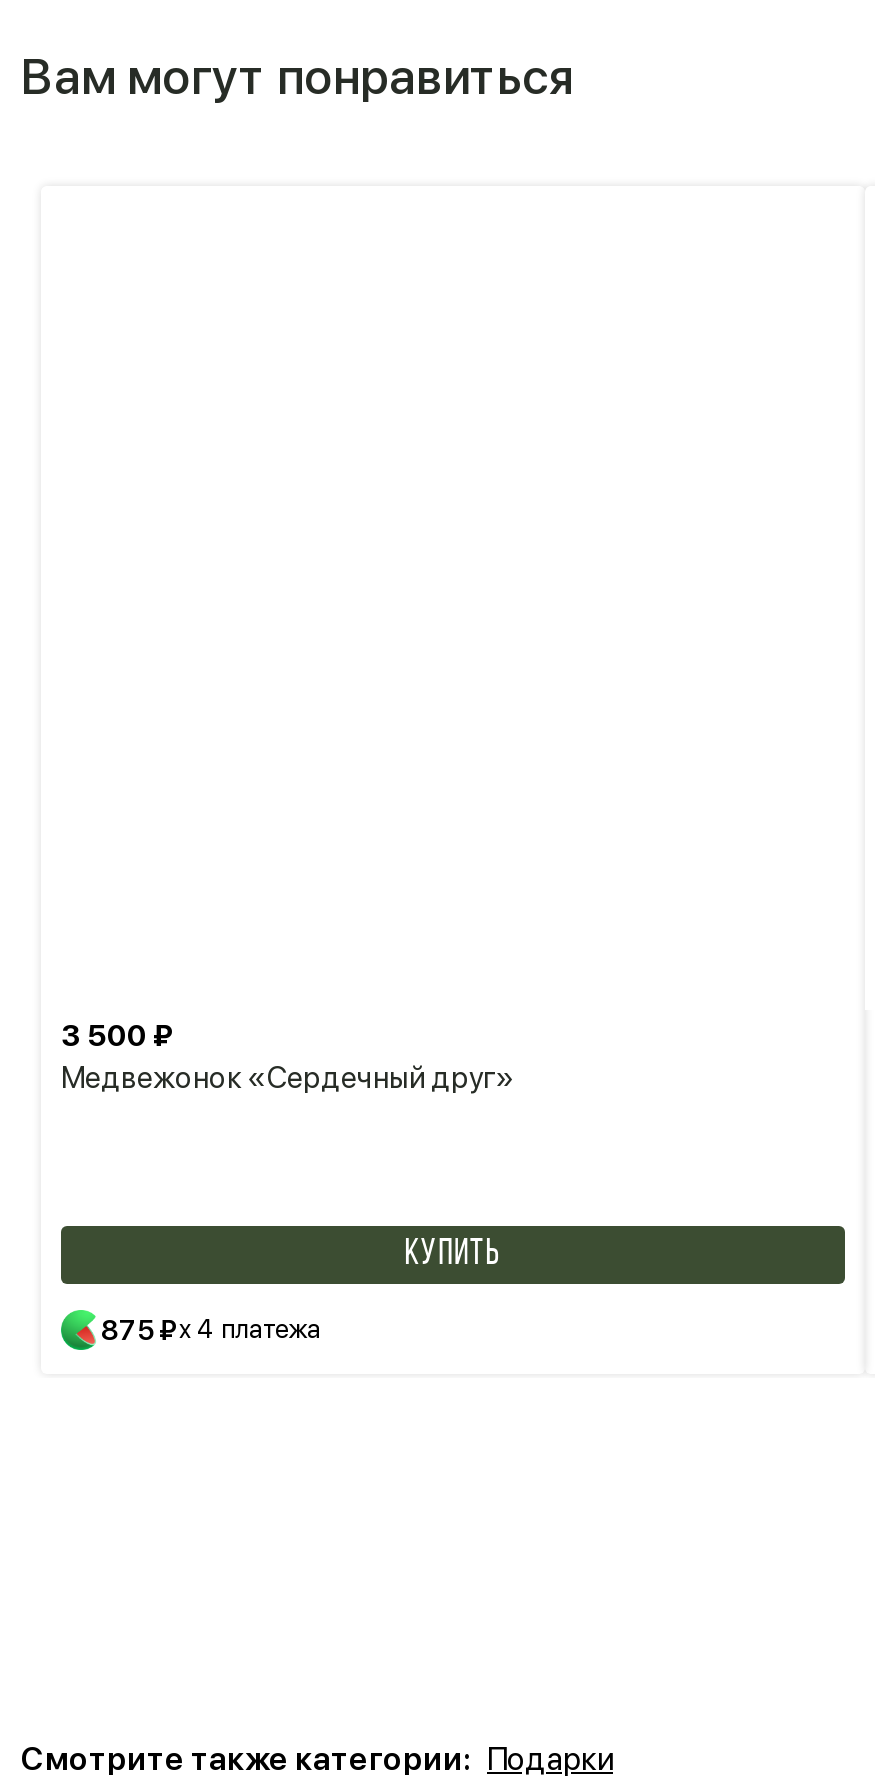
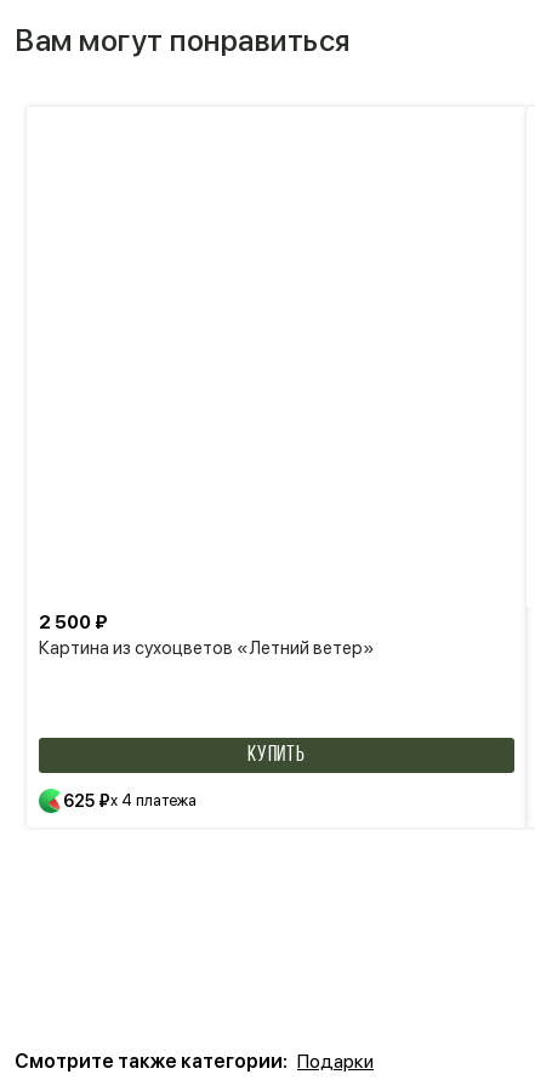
[61,1019,175,1055] 3 500 ₽ -> [39,612,108,634] 2 500 ₽
[61,1061,515,1097] Медвежонок «Сердечный друг» -> [39,638,375,659] Картина из сухоцветов «Летний ветер»
[101,1315,321,1347] 875 ₽x 4 платежа -> [63,792,197,811] 625 ₽x 4 платежа

